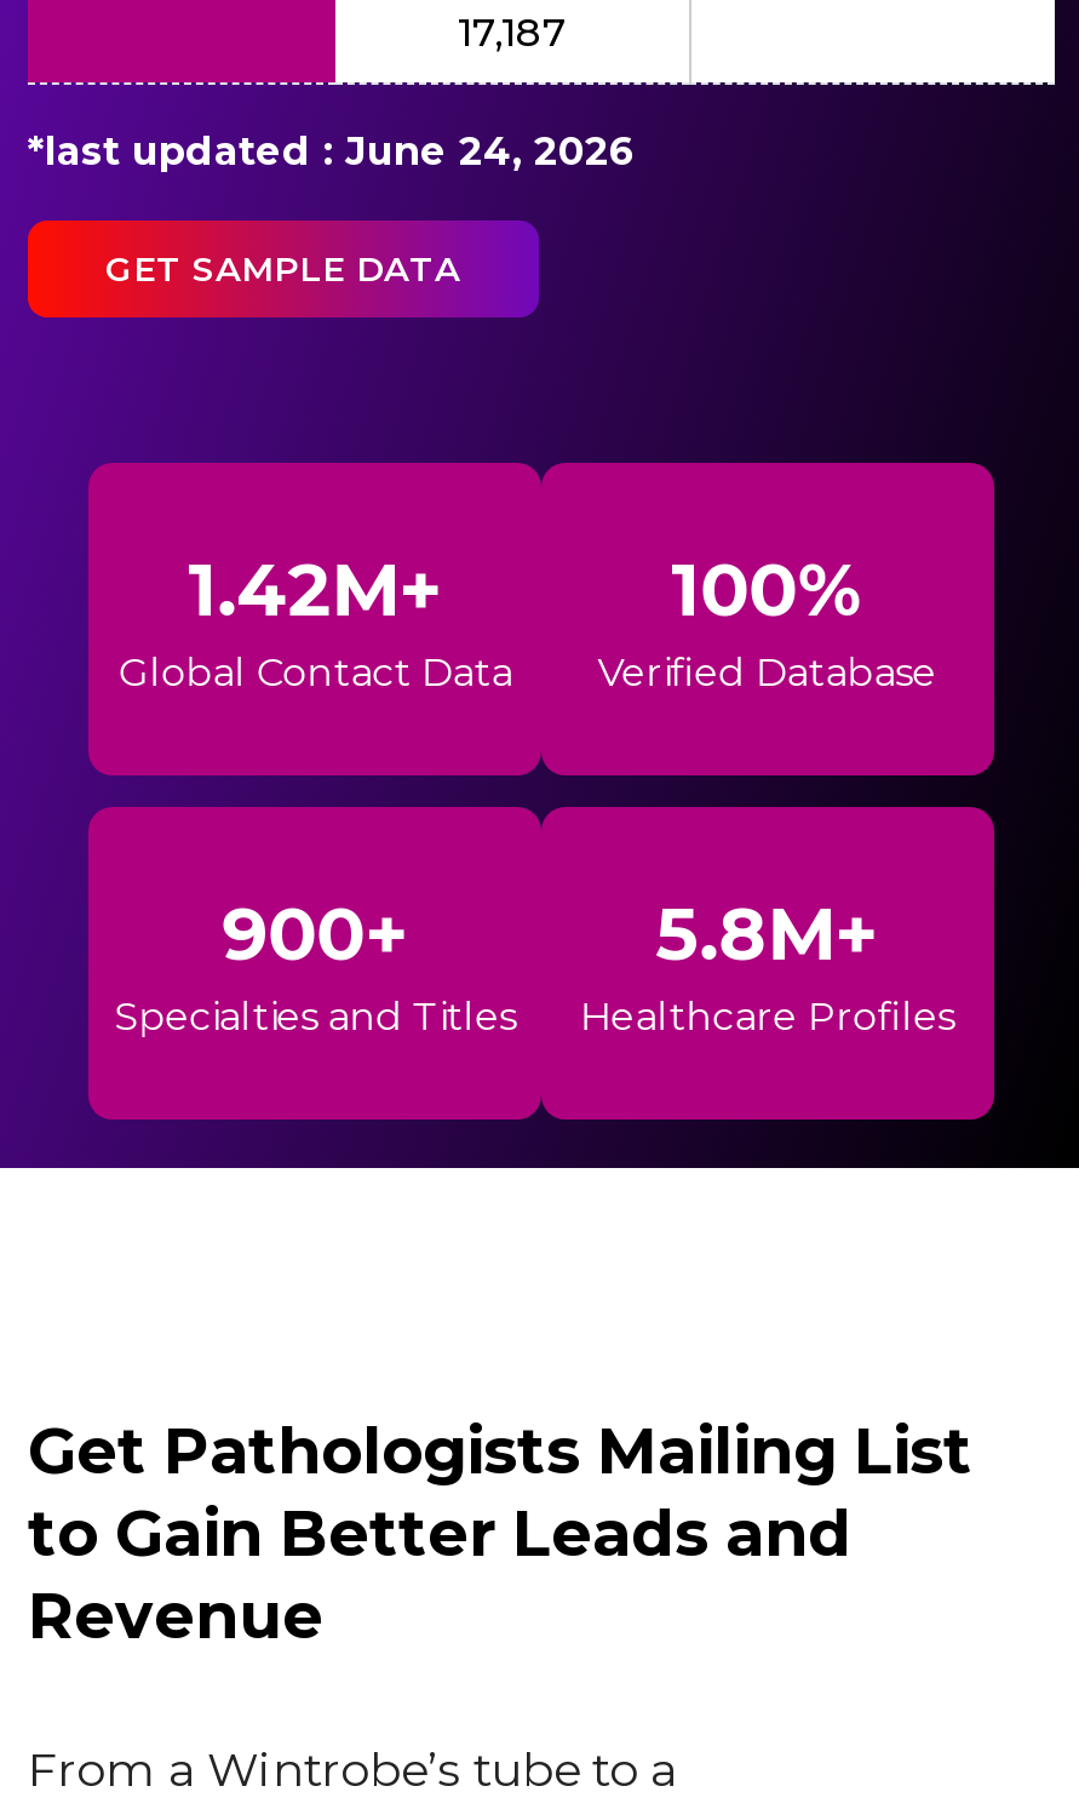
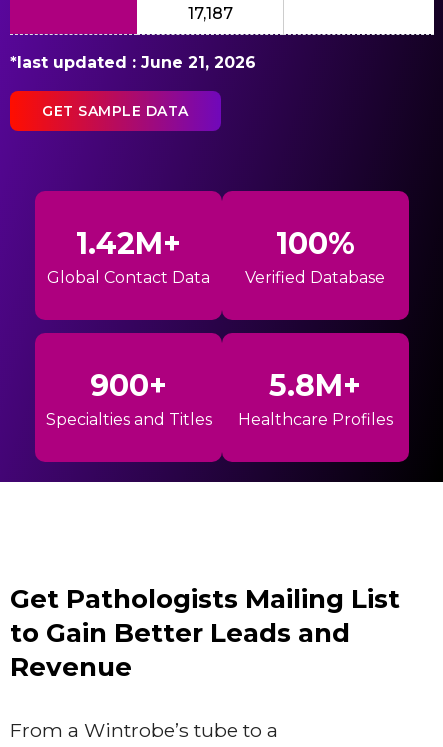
[28,128,636,174] *last updated : June 24, 2026 -> [10,53,256,72] *last updated : June 21, 2026

